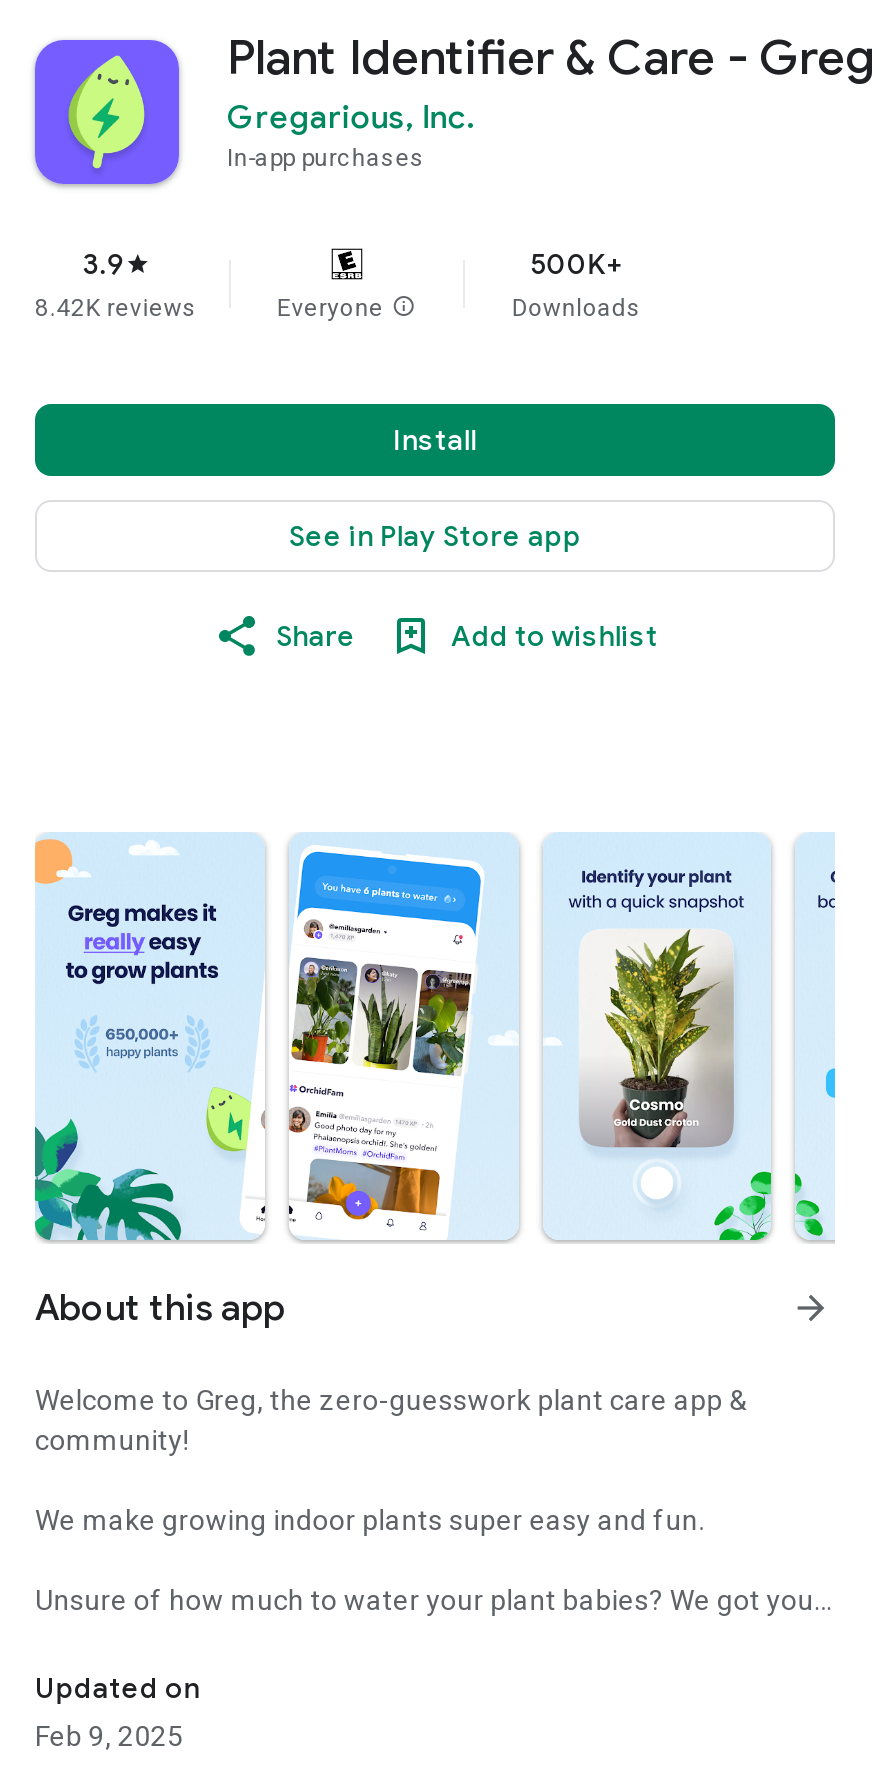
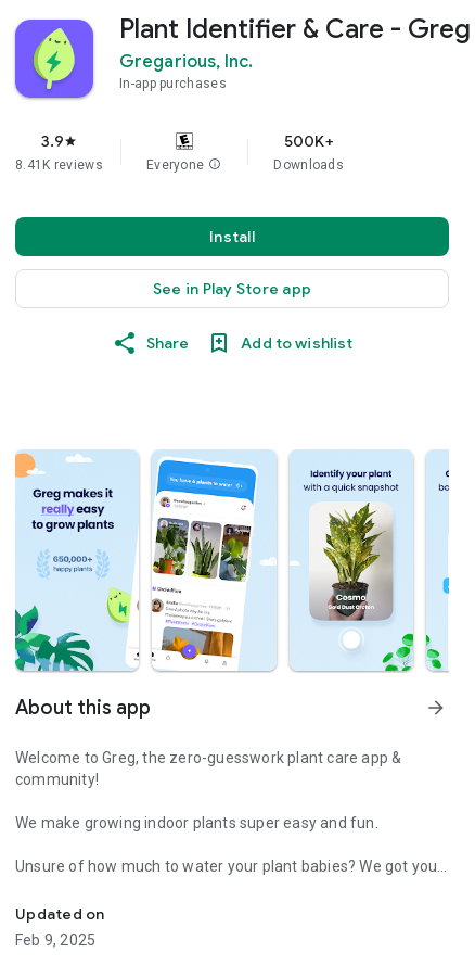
[35,294,197,322] 8.42K reviews -> [15,157,103,173] 8.41K reviews

